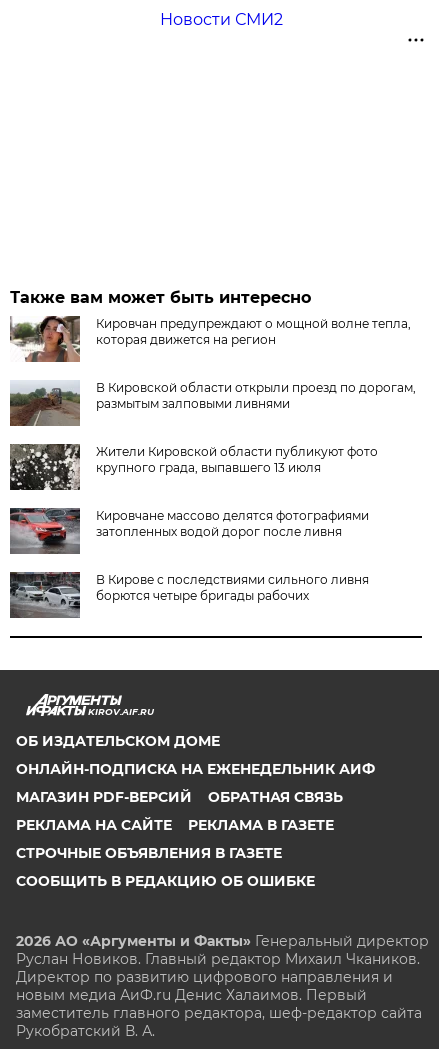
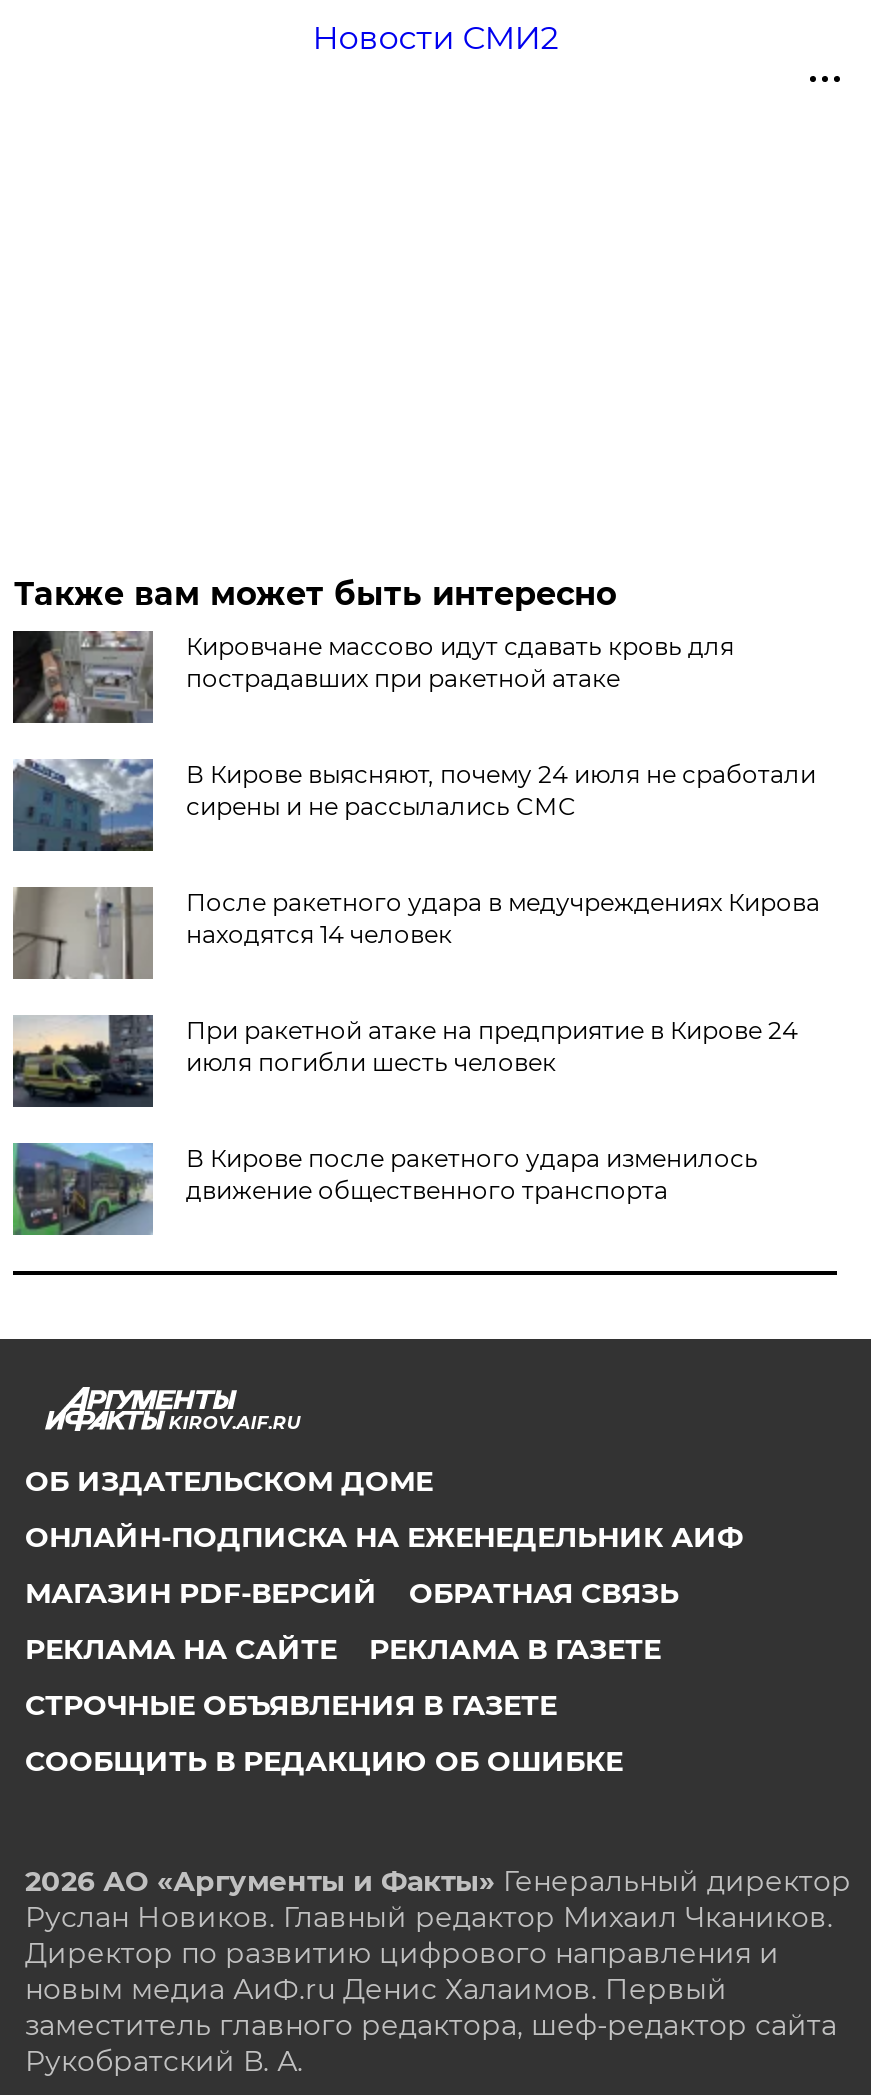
[9,315,411,363] [image] | Кировчан предупреждают о мощной волне тепла, | которая движется на регион -> [11,629,734,725] [image] | Кировчане массово идут сдавать кровь для | пострадавших при ракетной атаке
[10,380,416,427] [image] | В Кировской области открыли проезд по дорогам, | размытым залповыми ливнями -> [13,757,816,853] [image] | В Кирове выясняют, почему 24 июля не сработали | сирены и не рассылались СМС
[9,444,378,491] [image] | Жители Кировской области публикуют фото | крупного града, выпавшего 13 июля -> [11,887,820,981] [image] | После ракетного удара в медучреждениях Кирова | находятся 14 человек
[9,508,369,555] [image] | Кировчане массово делятся фотографиями | затопленных водой дорог после ливня -> [11,1015,798,1109] [image] | При ракетной атаке на предприятие в Кирове 24 | июля погибли шесть человек
[9,571,369,619] [image] | В Кирове с последствиями сильного ливня | борются четыре бригады рабочих -> [11,1141,758,1237] [image] | В Кирове после ракетного удара изменилось | движение общественного транспорта

